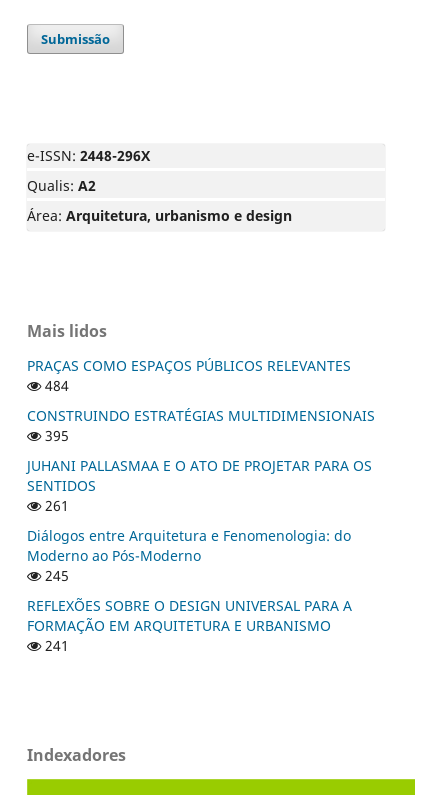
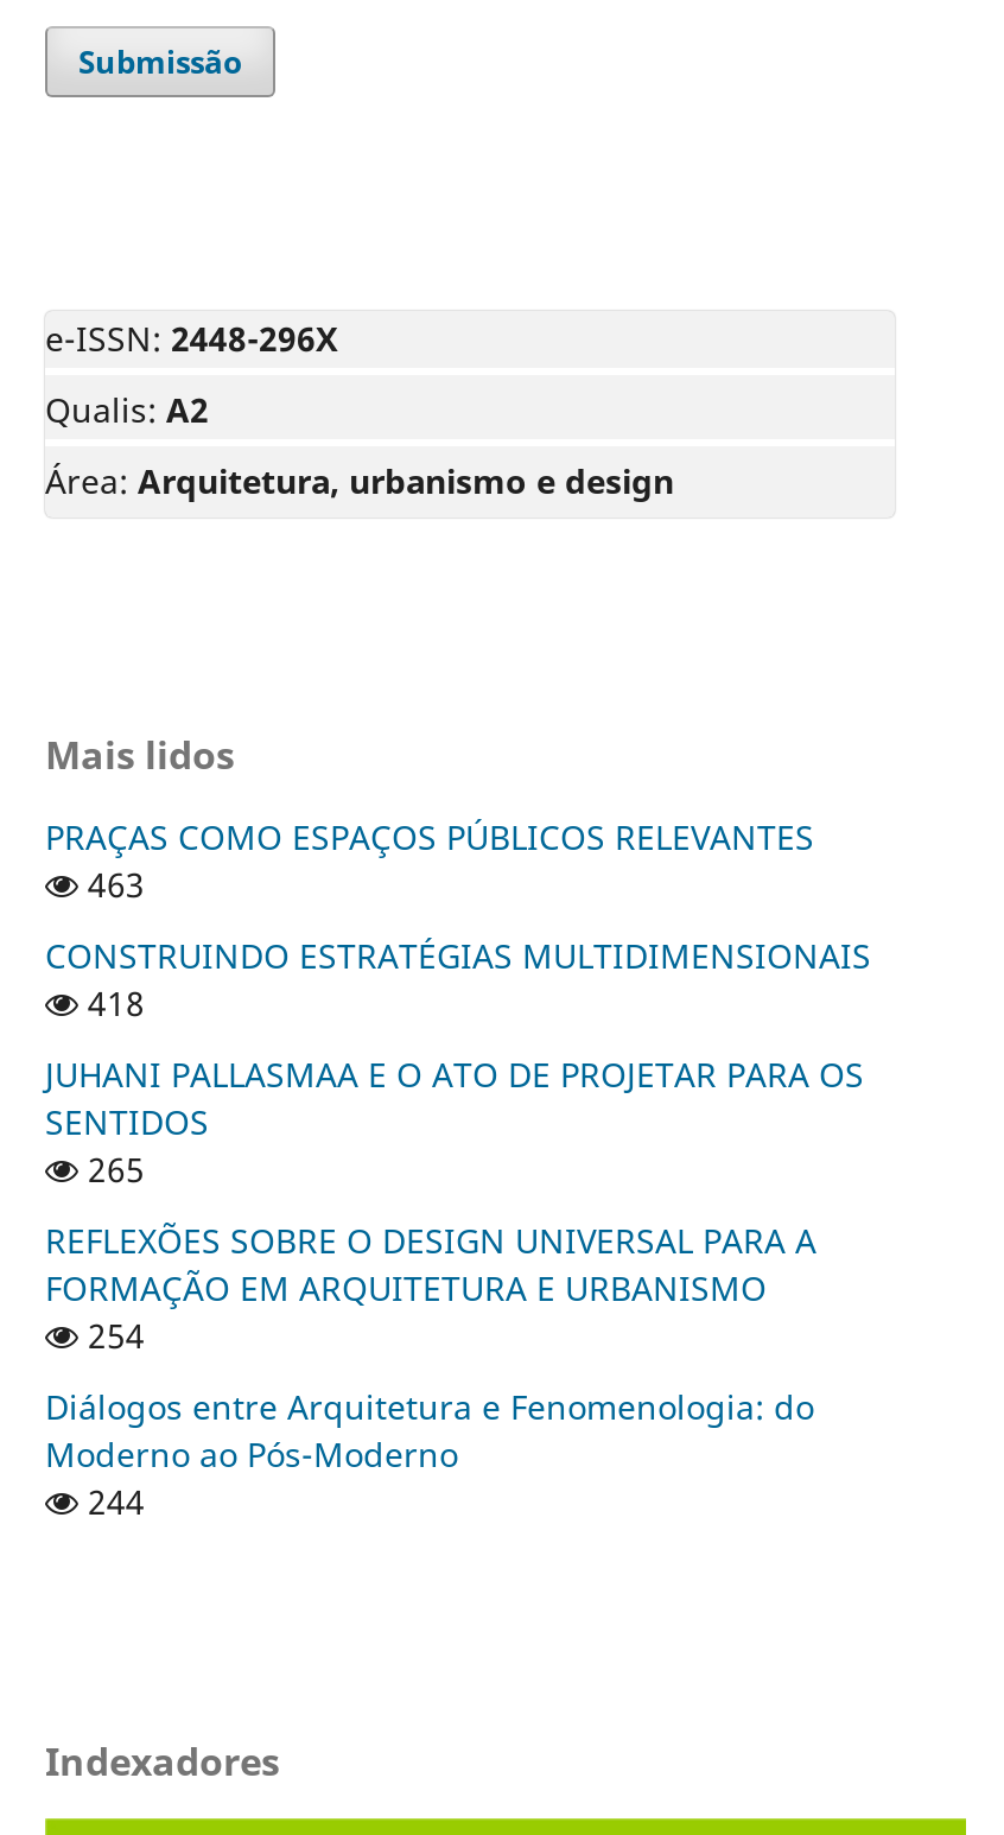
[41,376,69,395] 484 -> [78,862,145,907] 463
[41,426,69,445] 395 -> [78,981,145,1026] 418
[41,496,69,515] 261 -> [78,1147,145,1358] 265 | 254
moved [27,526,351,565] -> [45,1384,814,1477]: Diálogos entre Arquitetura e Fenomenologia: do | Moderno ao Pós-Moderno
[41,566,69,655] 245 | 241 -> [78,1479,145,1524] 244
moved [27,596,352,635] -> [45,1218,816,1311]: REFLEXÕES SOBRE O DESIGN UNIVERSAL PARA A | FORMAÇÃO EM ARQUITETURA E URBANISMO

